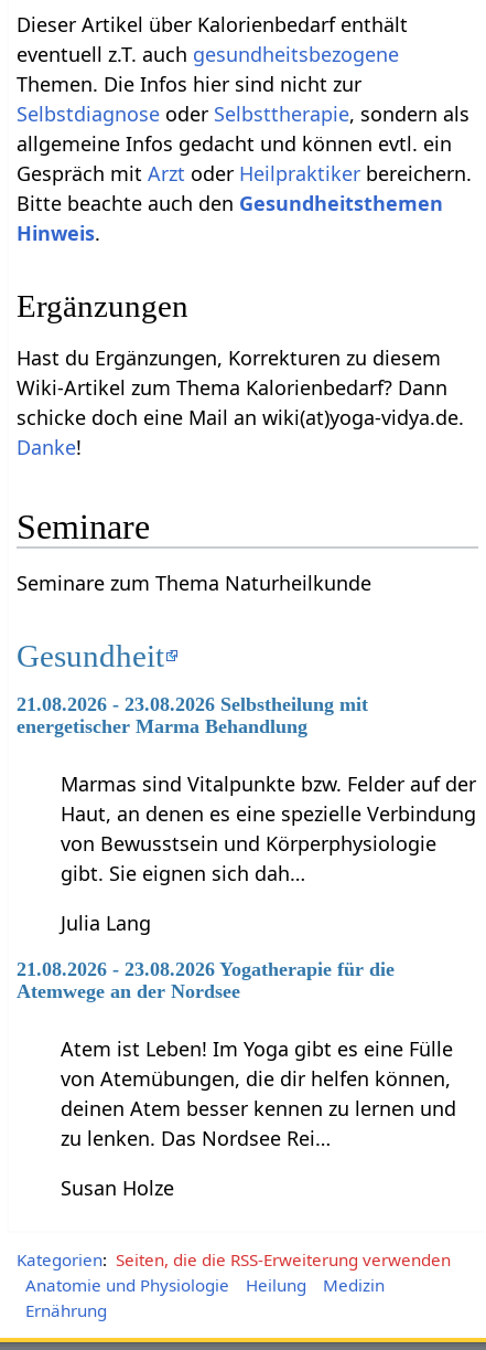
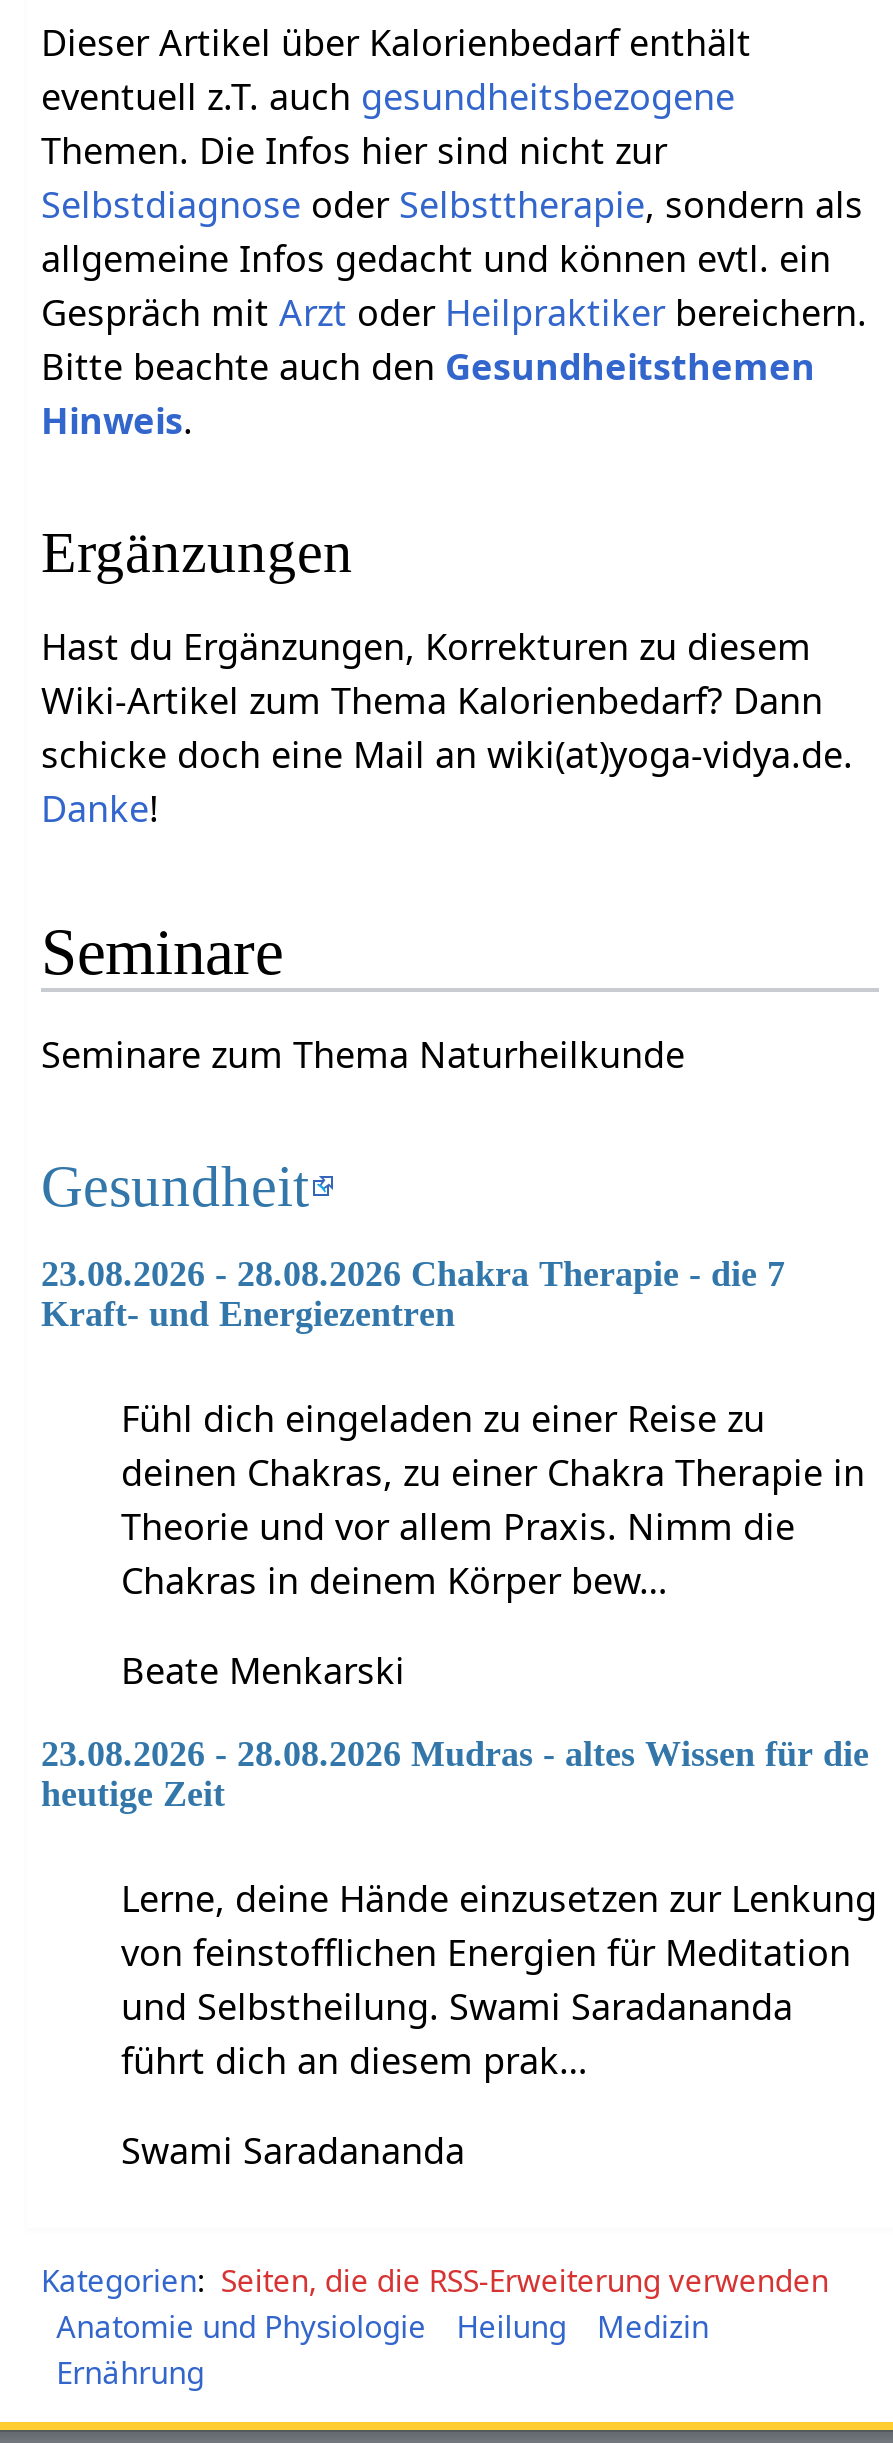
[17,694,368,738] 21.08.2026 - 23.08.2026 Selbstheilung mit | energetischer Marma Behandlung -> [41,1255,785,1335] 23.08.2026 - 28.08.2026 Chakra Therapie - die 7 | Kraft- und Energiezentren
[61,771,476,887] Marmas sind Vitalpunkte bzw. Felder auf der | Haut, an denen es eine spezielle Verbindung | von Bewusstsein und Körperphysiologie | gibt. Sie eignen sich dah… -> [121,1394,865,1604] Fühl dich eingeladen zu einer Reise zu | deinen Chakras, zu einer Chakra Therapie in | Theorie und vor allem Praxis. Nimm die | Chakras in deinem Körper bew…
[61,910,151,936] Julia Lang -> [121,1646,405,1694] Beate Menkarski
[17,958,395,1003] 21.08.2026 - 23.08.2026 Yogatherapie für die | Atemwege an der Nordsee -> [41,1734,869,1814] 23.08.2026 - 28.08.2026 Mudras - altes Wissen für die | heutige Zeit
[61,1035,456,1151] Atem ist Leben! Im Yoga gibt es eine Fülle | von Atemübungen, die dir helfen können, | deinen Atem besser kennen zu lernen und | zu lenken. Das Nordsee Rei… -> [121,1874,877,2084] Lerne, deine Hände einzusetzen zur Lenkung | von feinstofflichen Energien für Meditation | und Selbstheilung. Swami Saradananda | führt dich an diesem prak…
[61,1174,174,1201] Susan Holze -> [121,2126,465,2174] Swami Saradananda

